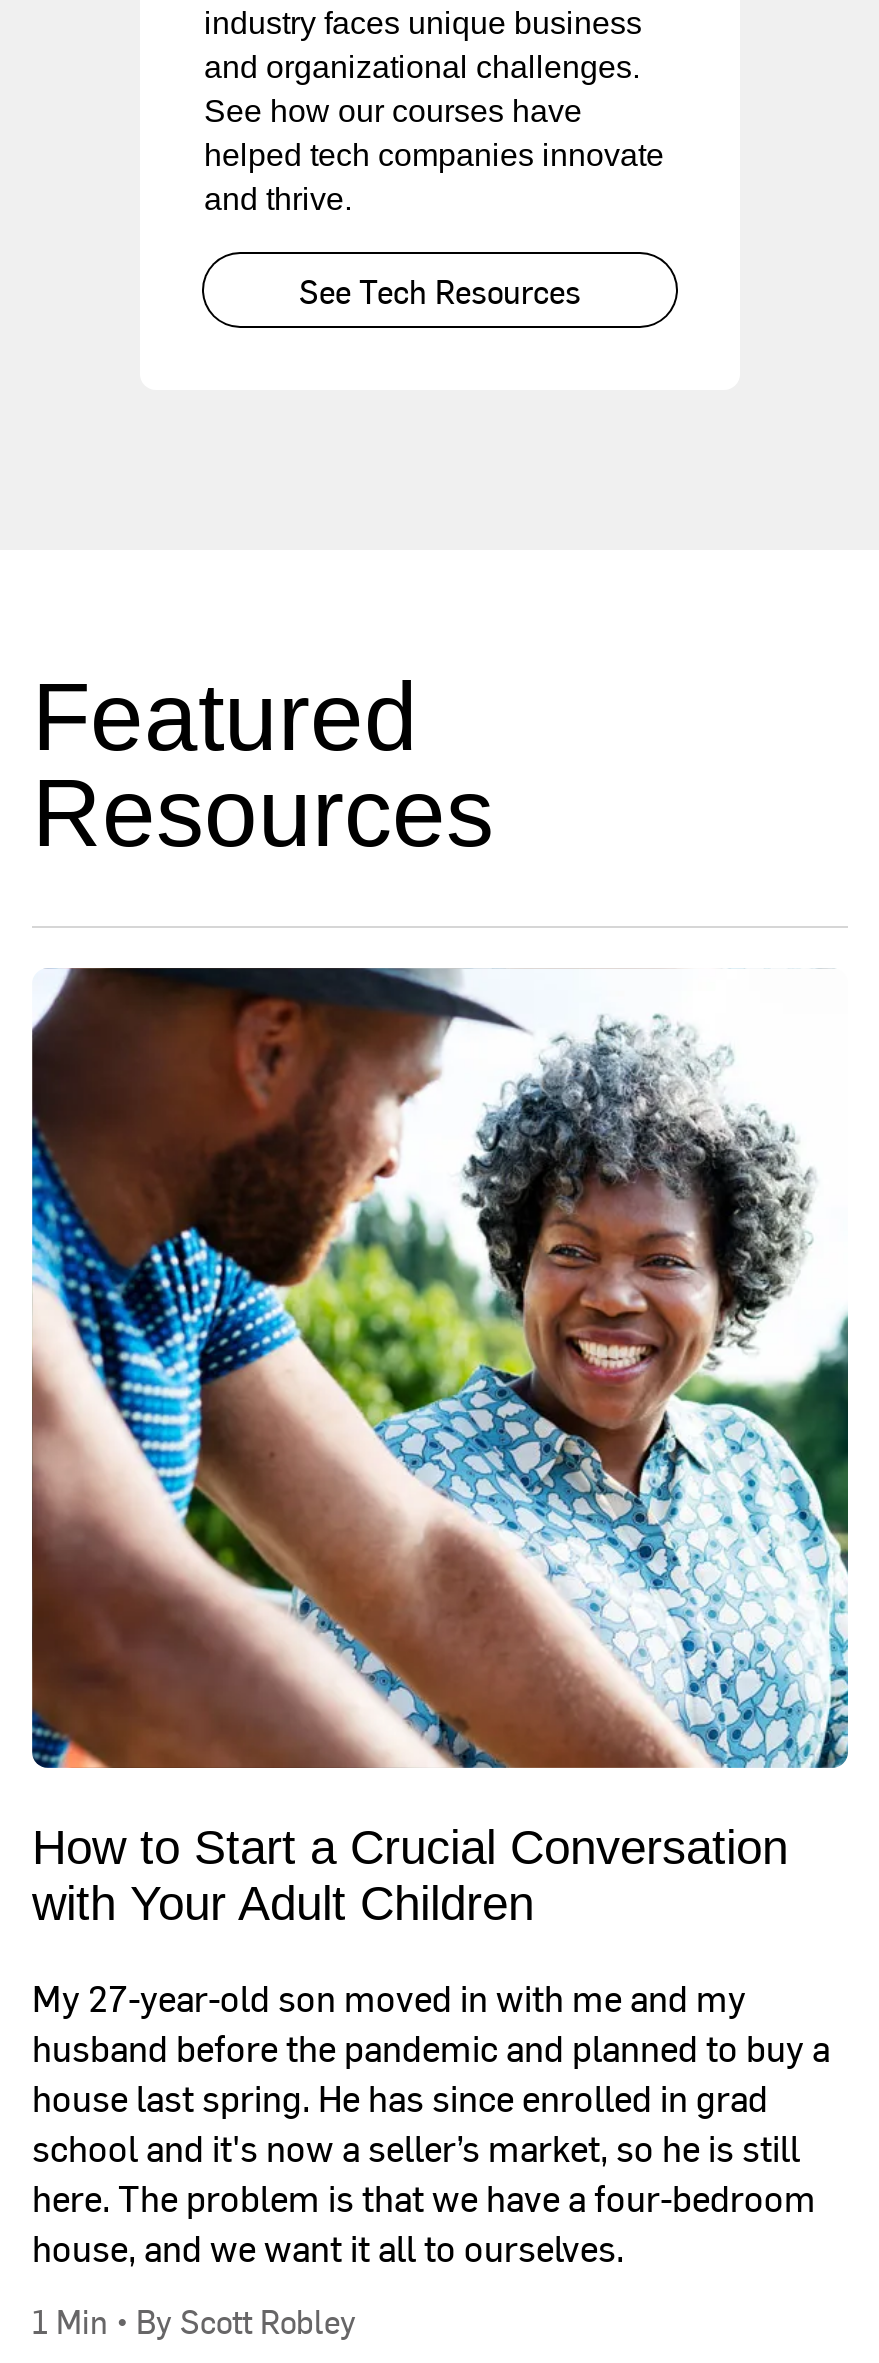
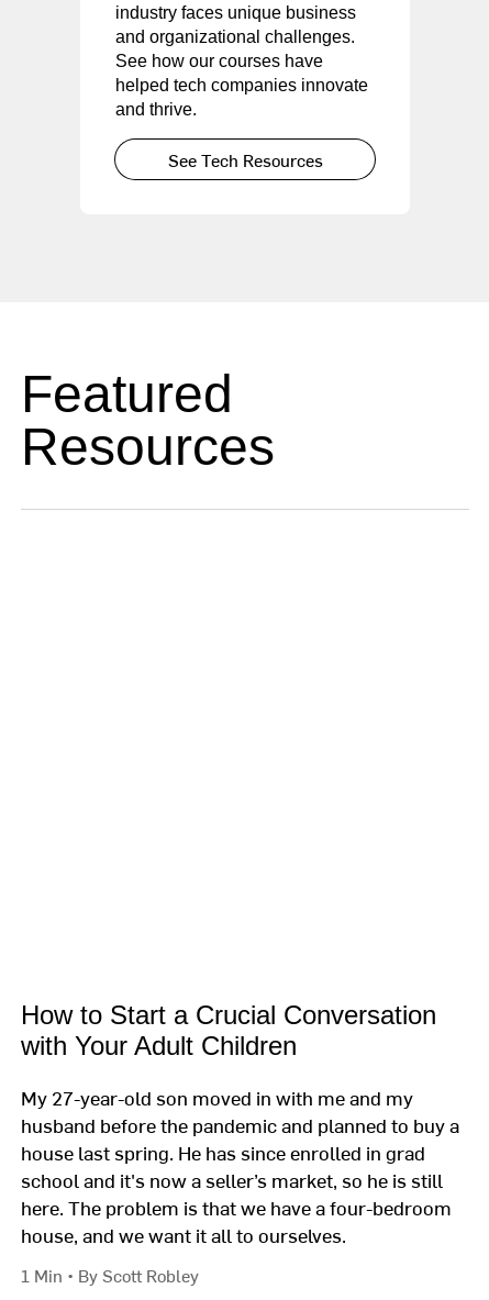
[30,966,850,1770] [image] -> none

